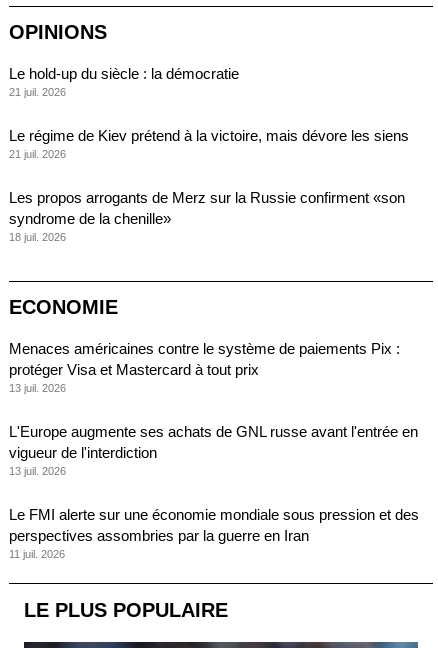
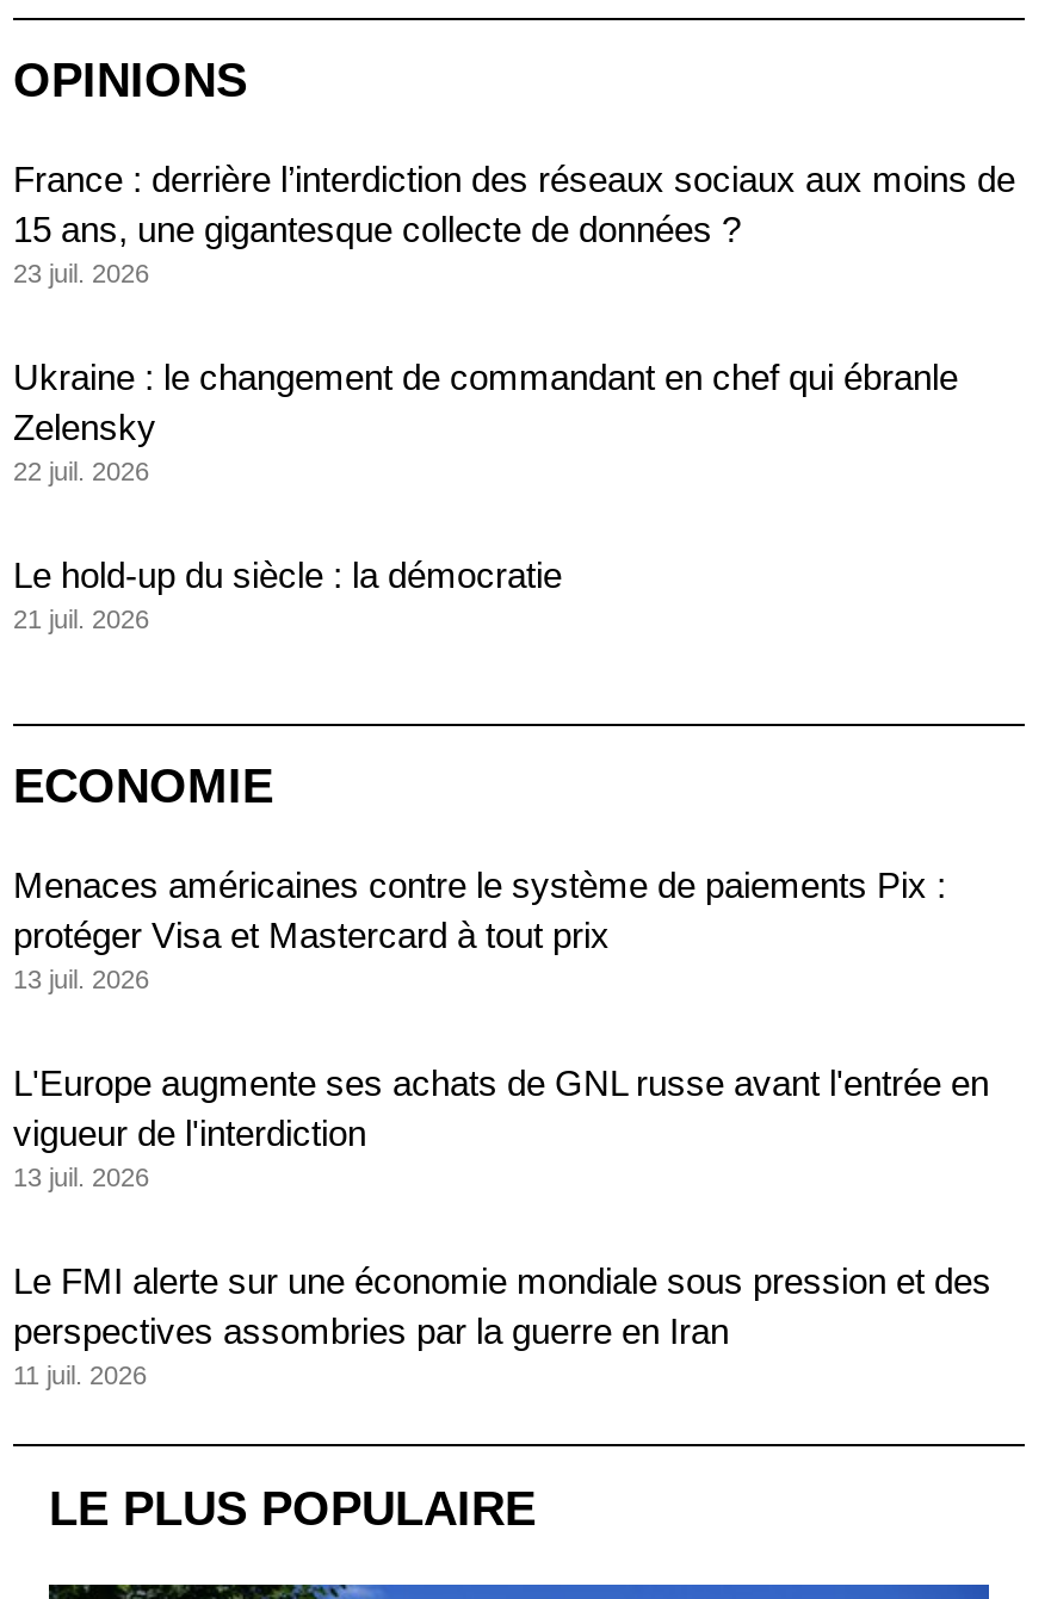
none -> [13,160,1015,486] France : derrière l’interdiction des réseaux sociaux aux moins de | 15 ans, une gigantesque collecte de données ? | 23 juil. 2026 | Ukraine : le changement de commandant en chef qui ébranle | Zelensky | 22 juil. 2026
moved [9,65,239,98] -> [13,556,562,634]: Le hold-up du siècle : la démocratie | 21 juil. 2026
[9,127,409,243] Le régime de Kiev prétend à la victoire, mais dévore les siens | 21 juil. 2026 | Les propos arrogants de Merz sur la Russie confirment «son | syndrome de la chenille» | 18 juil. 2026 -> none

